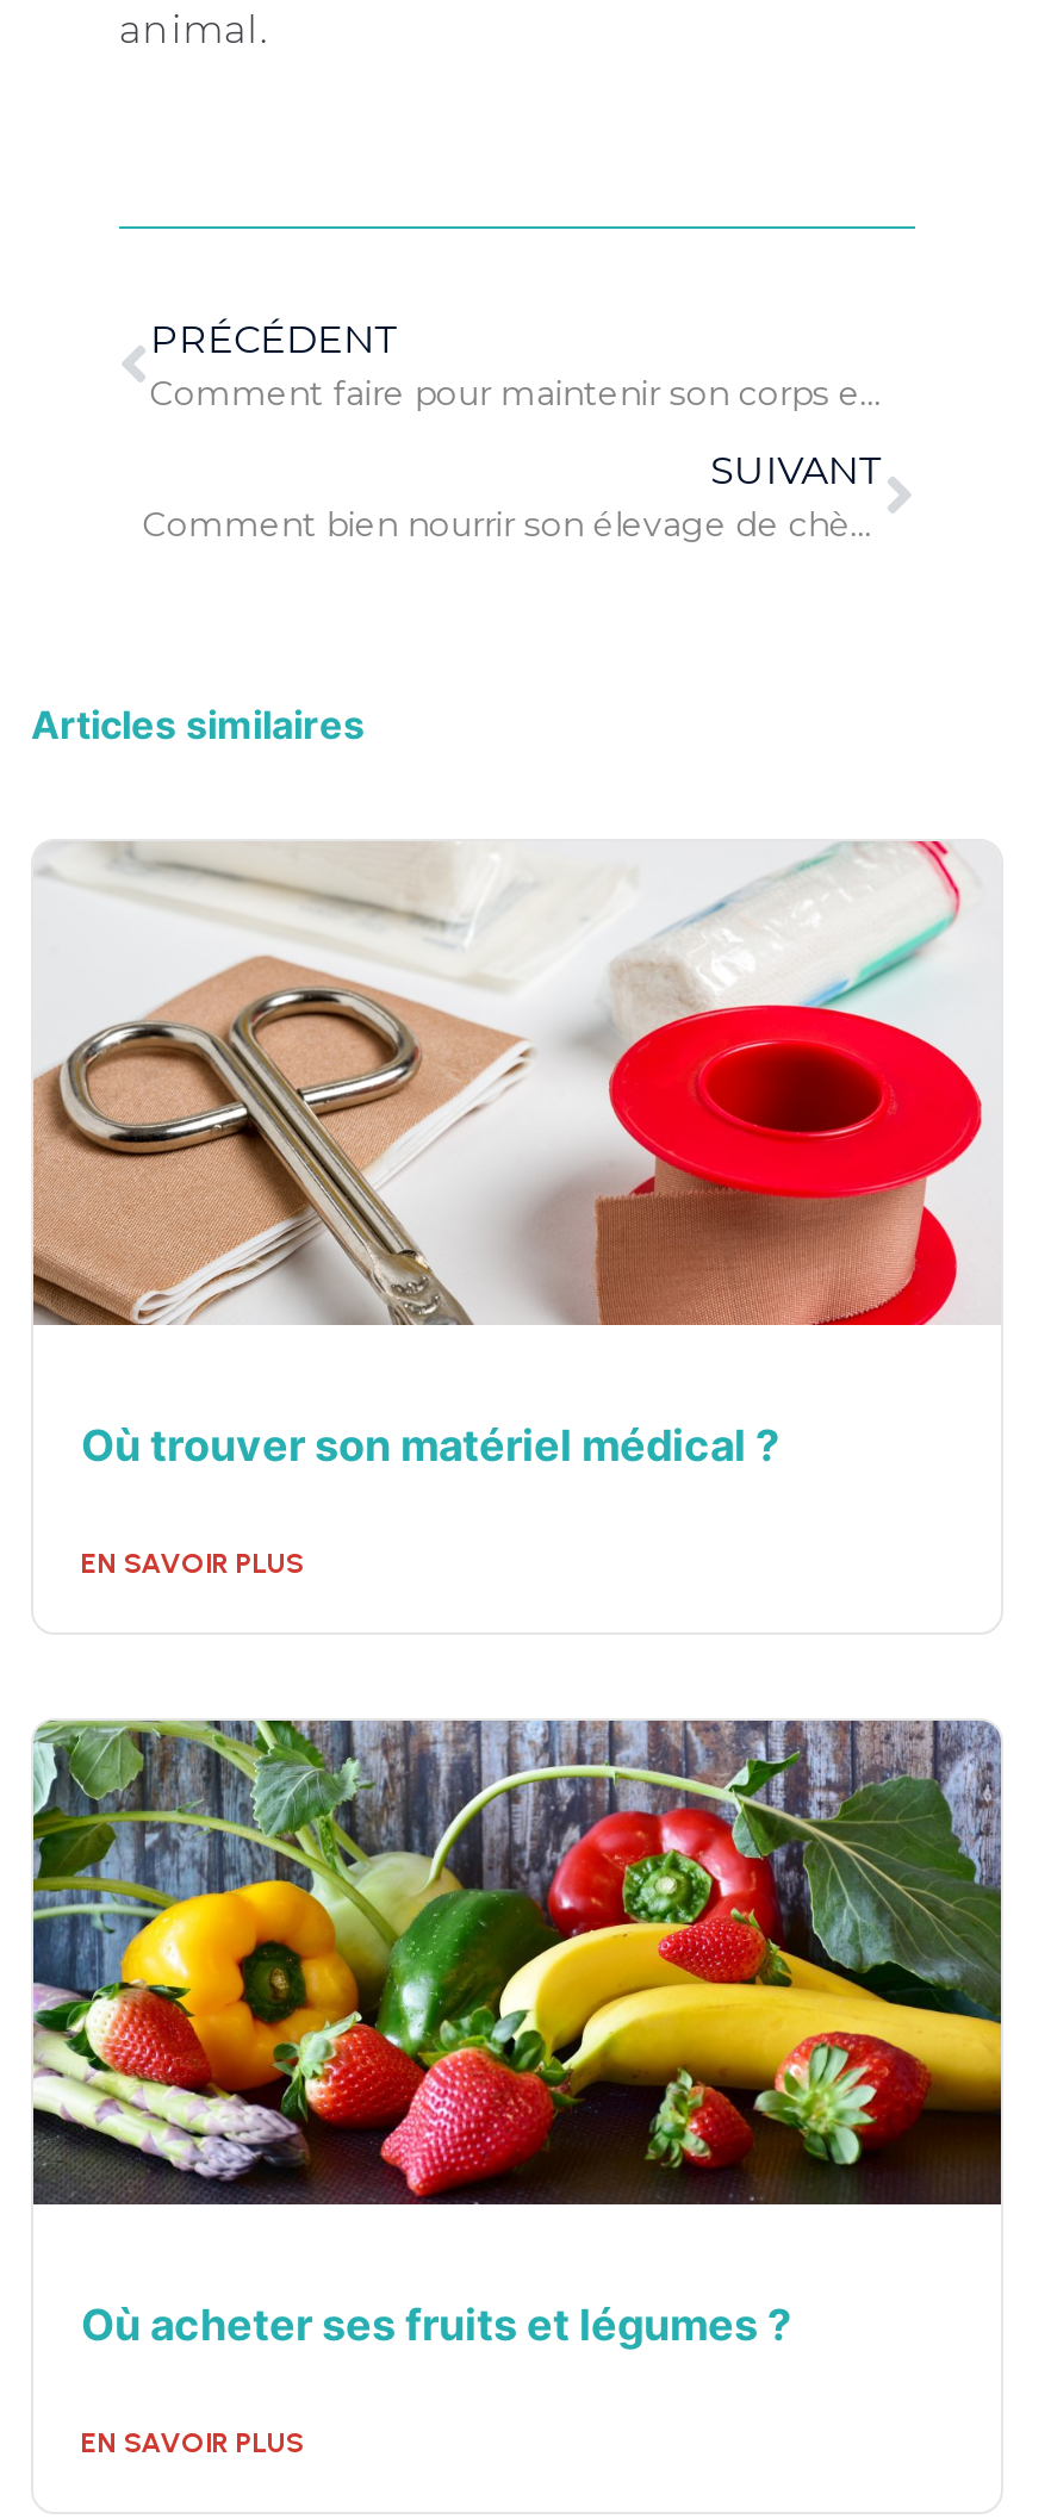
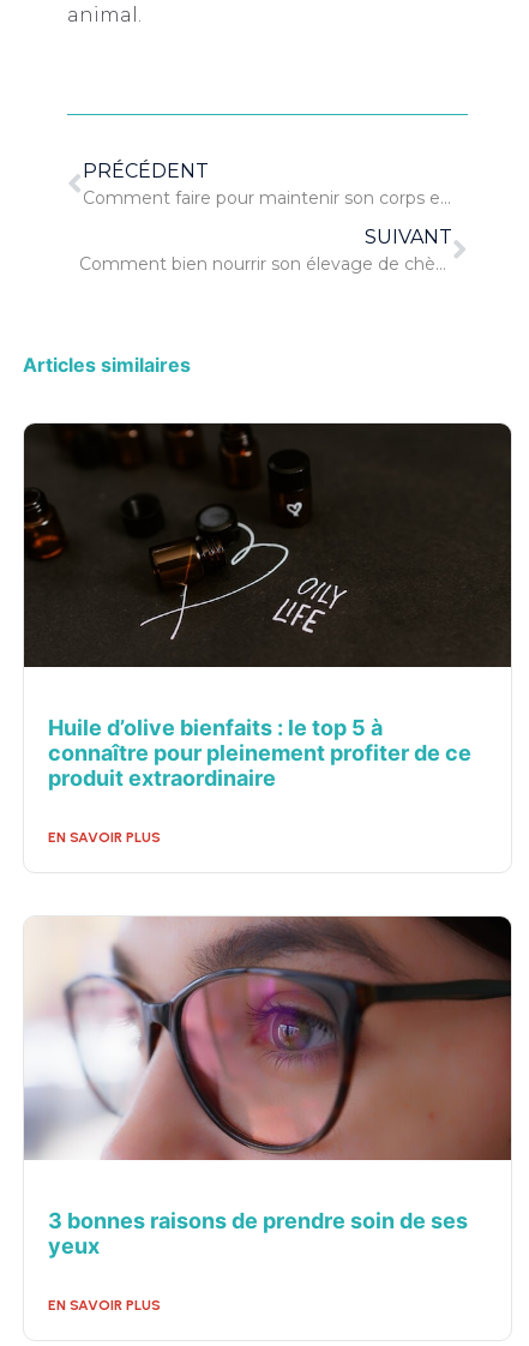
[31,839,1001,1471] [image] | Où trouver son matériel médical ? -> [23,422,512,791] [image] | Huile d’olive bienfaits : le top 5 à | connaître pour pleinement profiter de ce | produit extraordinaire
[31,1718,1003,2351] [image] | Où acheter ses fruits et légumes ? -> [24,915,512,1259] [image] | 3 bonnes raisons de prendre soin de ses | yeux

